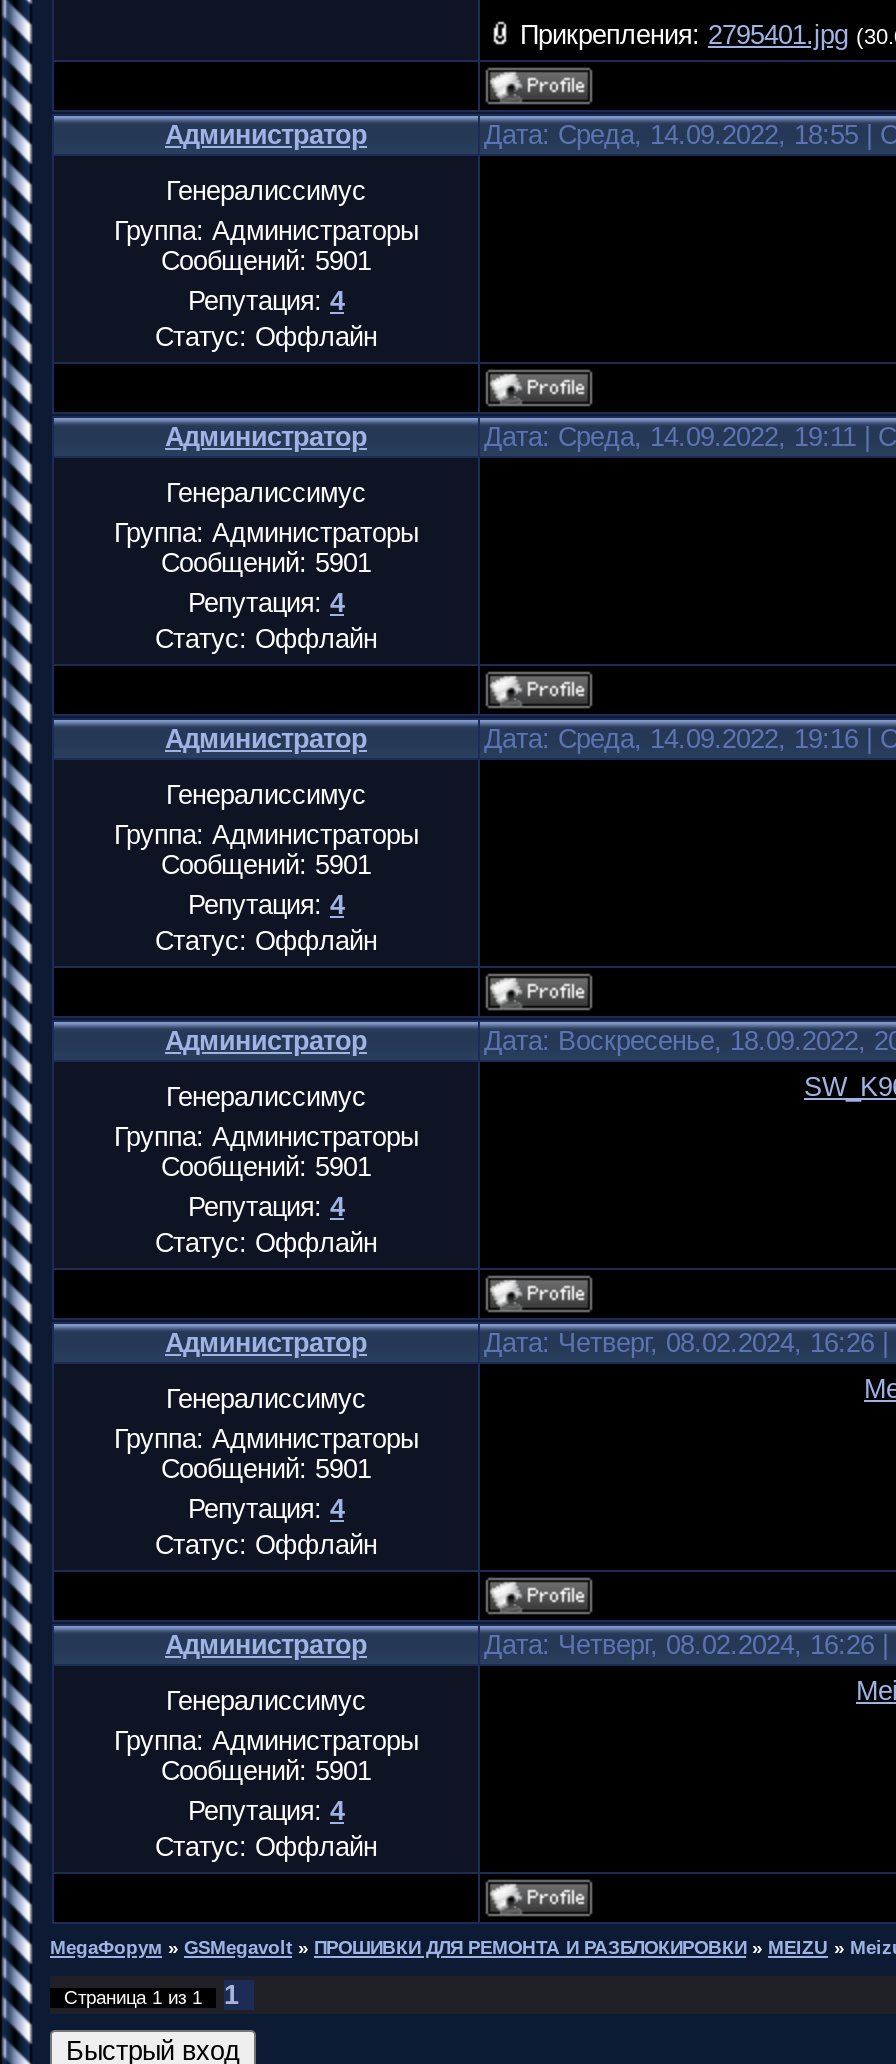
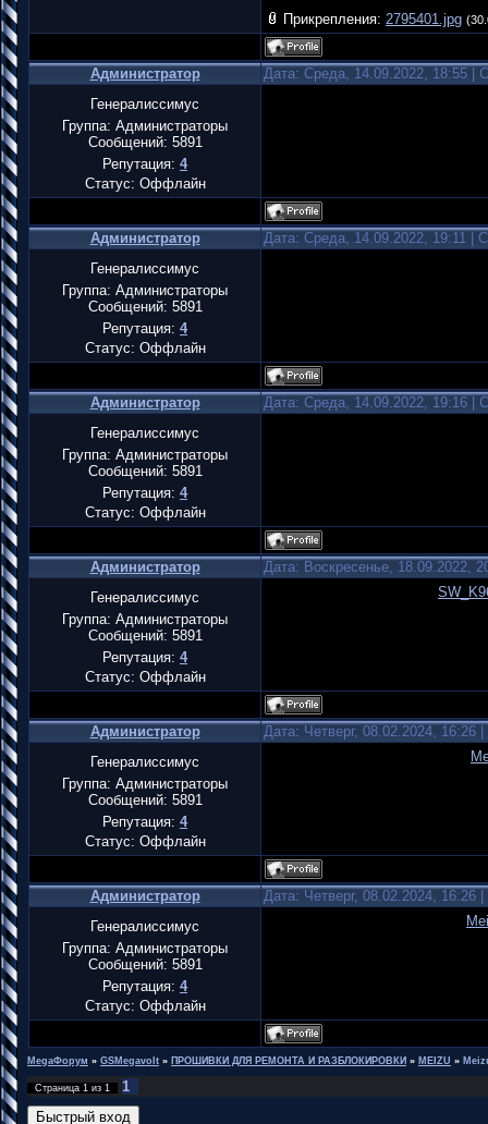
[161,246,371,276] Сообщений: 5901 -> [88,134,202,150] Сообщений: 5891
[161,548,371,578] Сообщений: 5901 -> [88,298,202,315] Сообщений: 5891
[161,850,371,880] Сообщений: 5901 -> [88,463,202,479] Сообщений: 5891
[161,1152,371,1182] Сообщений: 5901 -> [88,627,202,644] Сообщений: 5891
[161,1454,371,1484] Сообщений: 5901 -> [88,792,202,808] Сообщений: 5891
[161,1756,371,1786] Сообщений: 5901 -> [88,956,202,973] Сообщений: 5891

